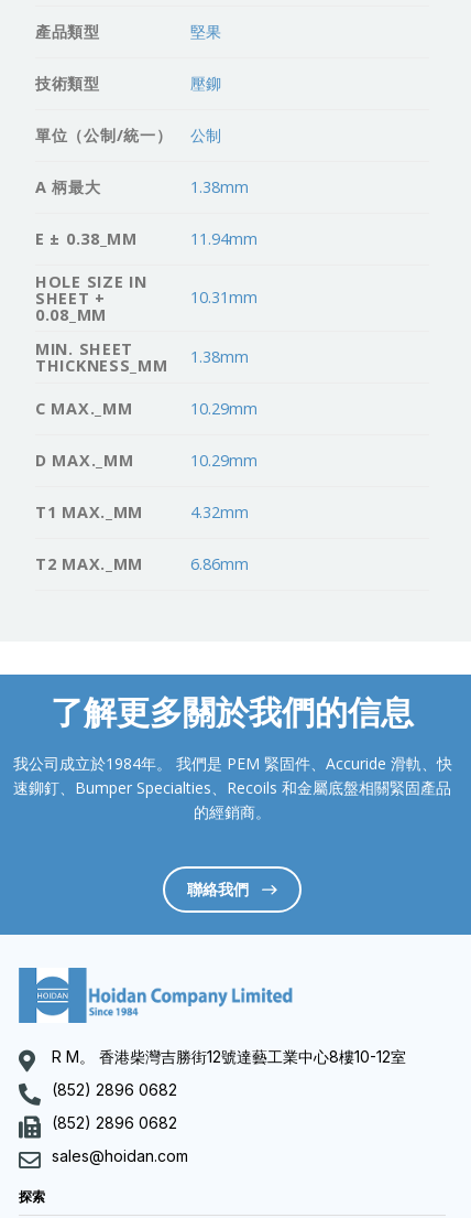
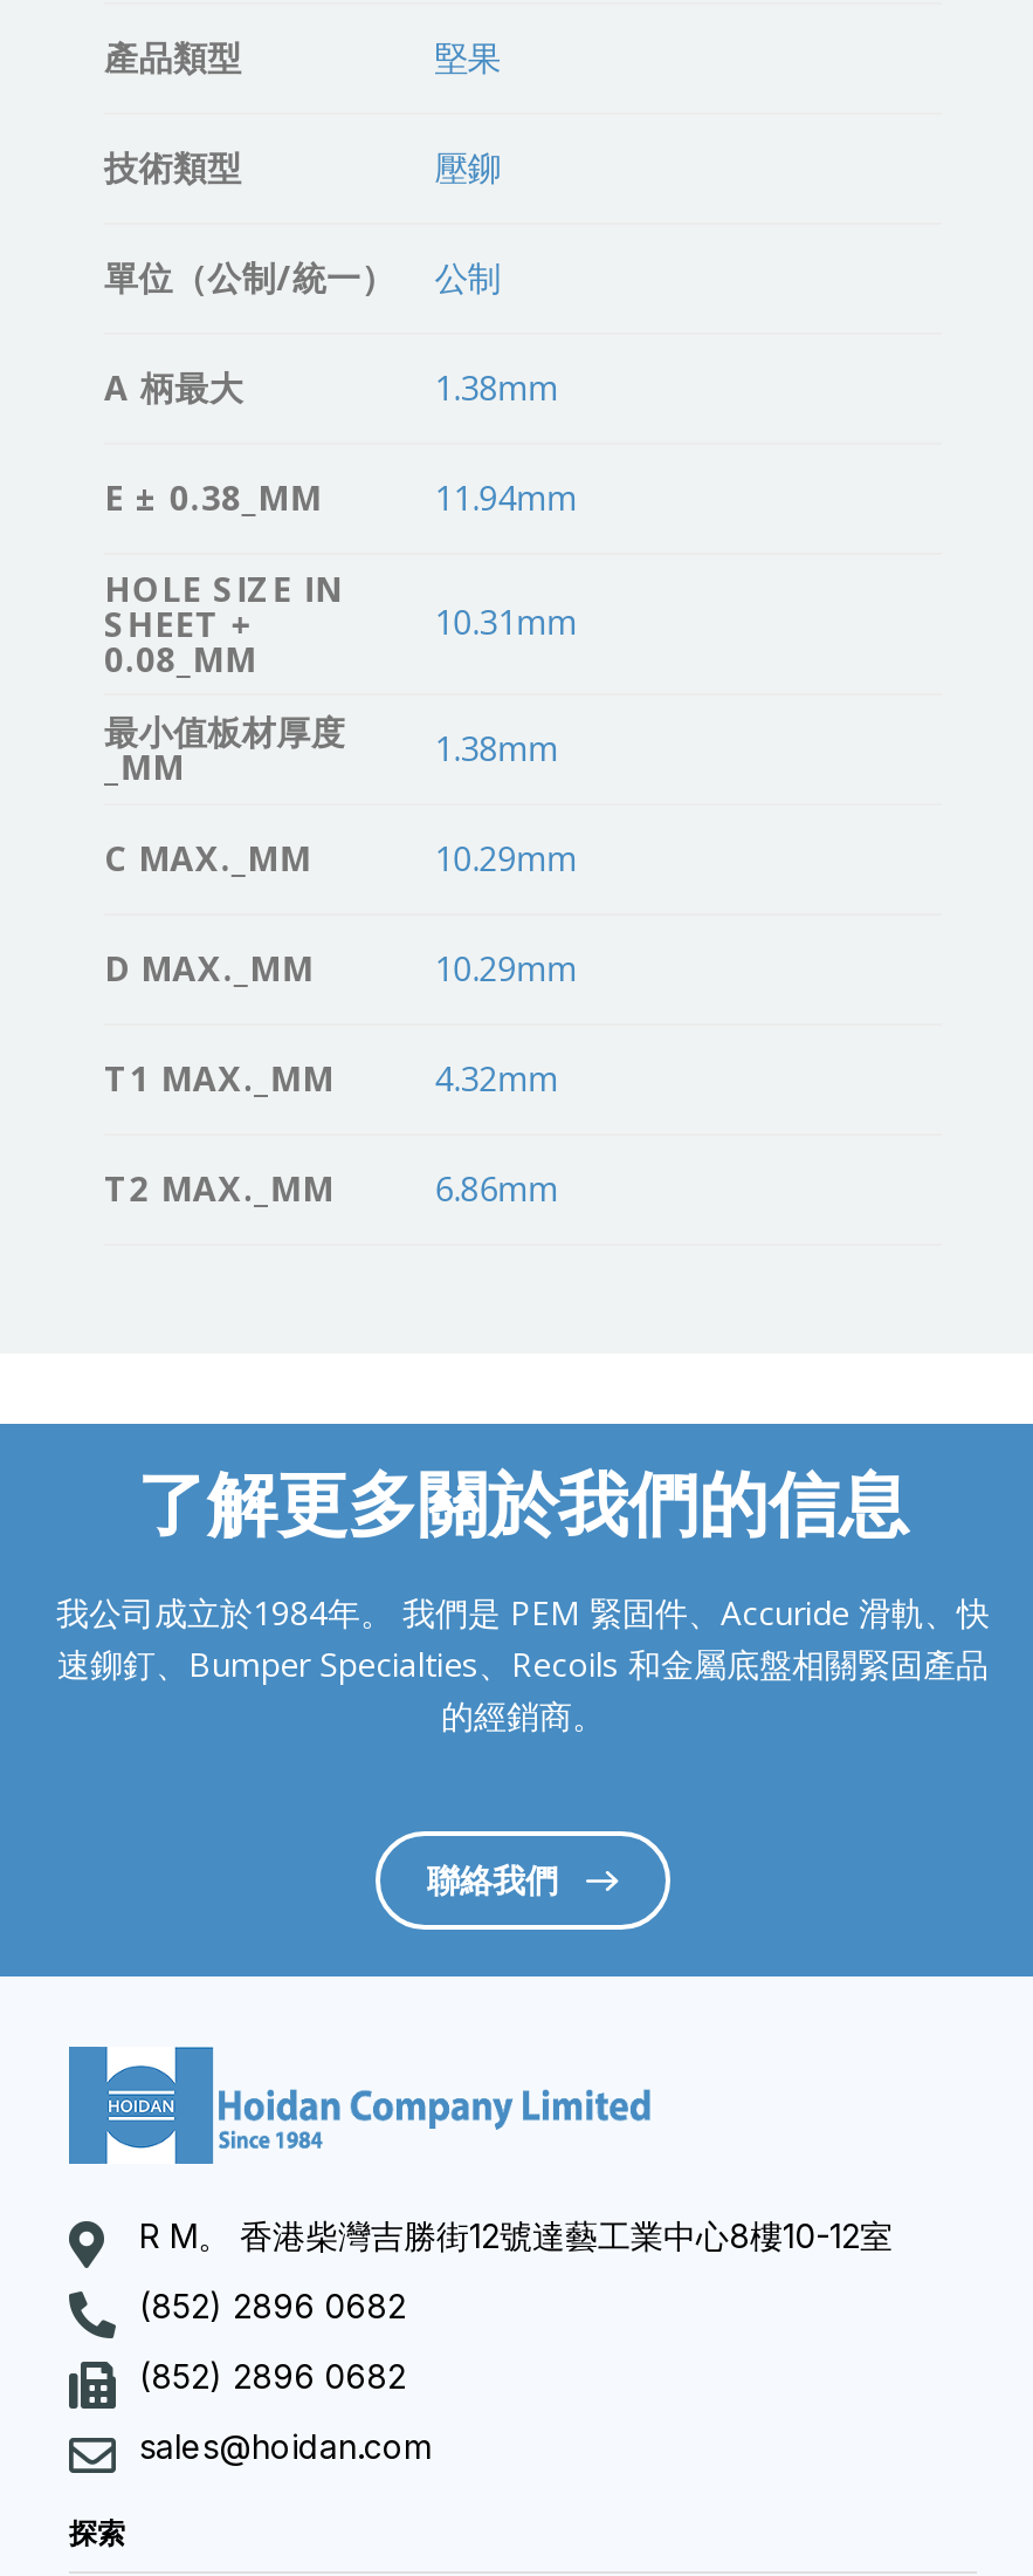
[35,339,168,376] MIN. SHEET | THICKNESS_MM -> [104,710,345,790] 最小值板材厚度 | _MM

